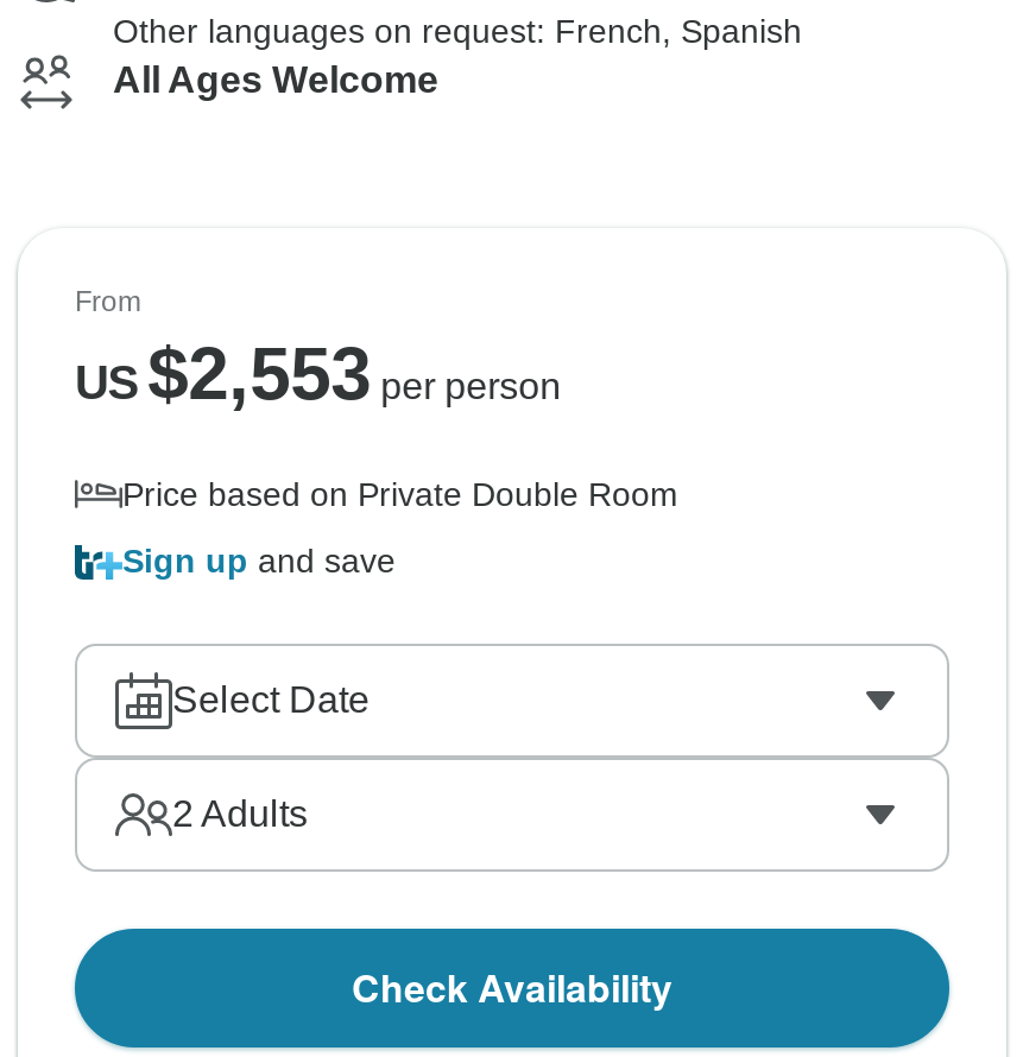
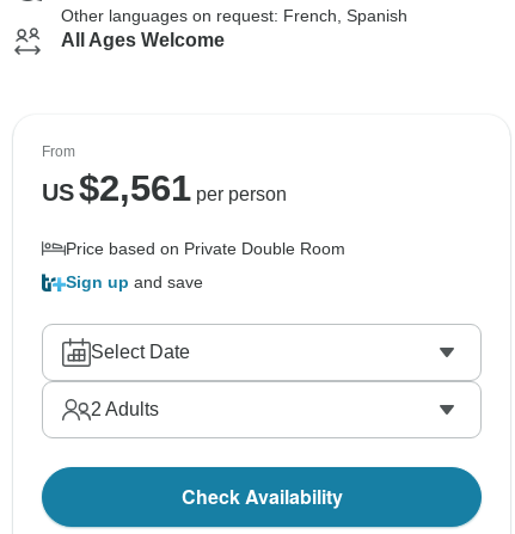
[75,333,561,416] US $2,553per person -> [42,167,286,209] US $2,561per person

